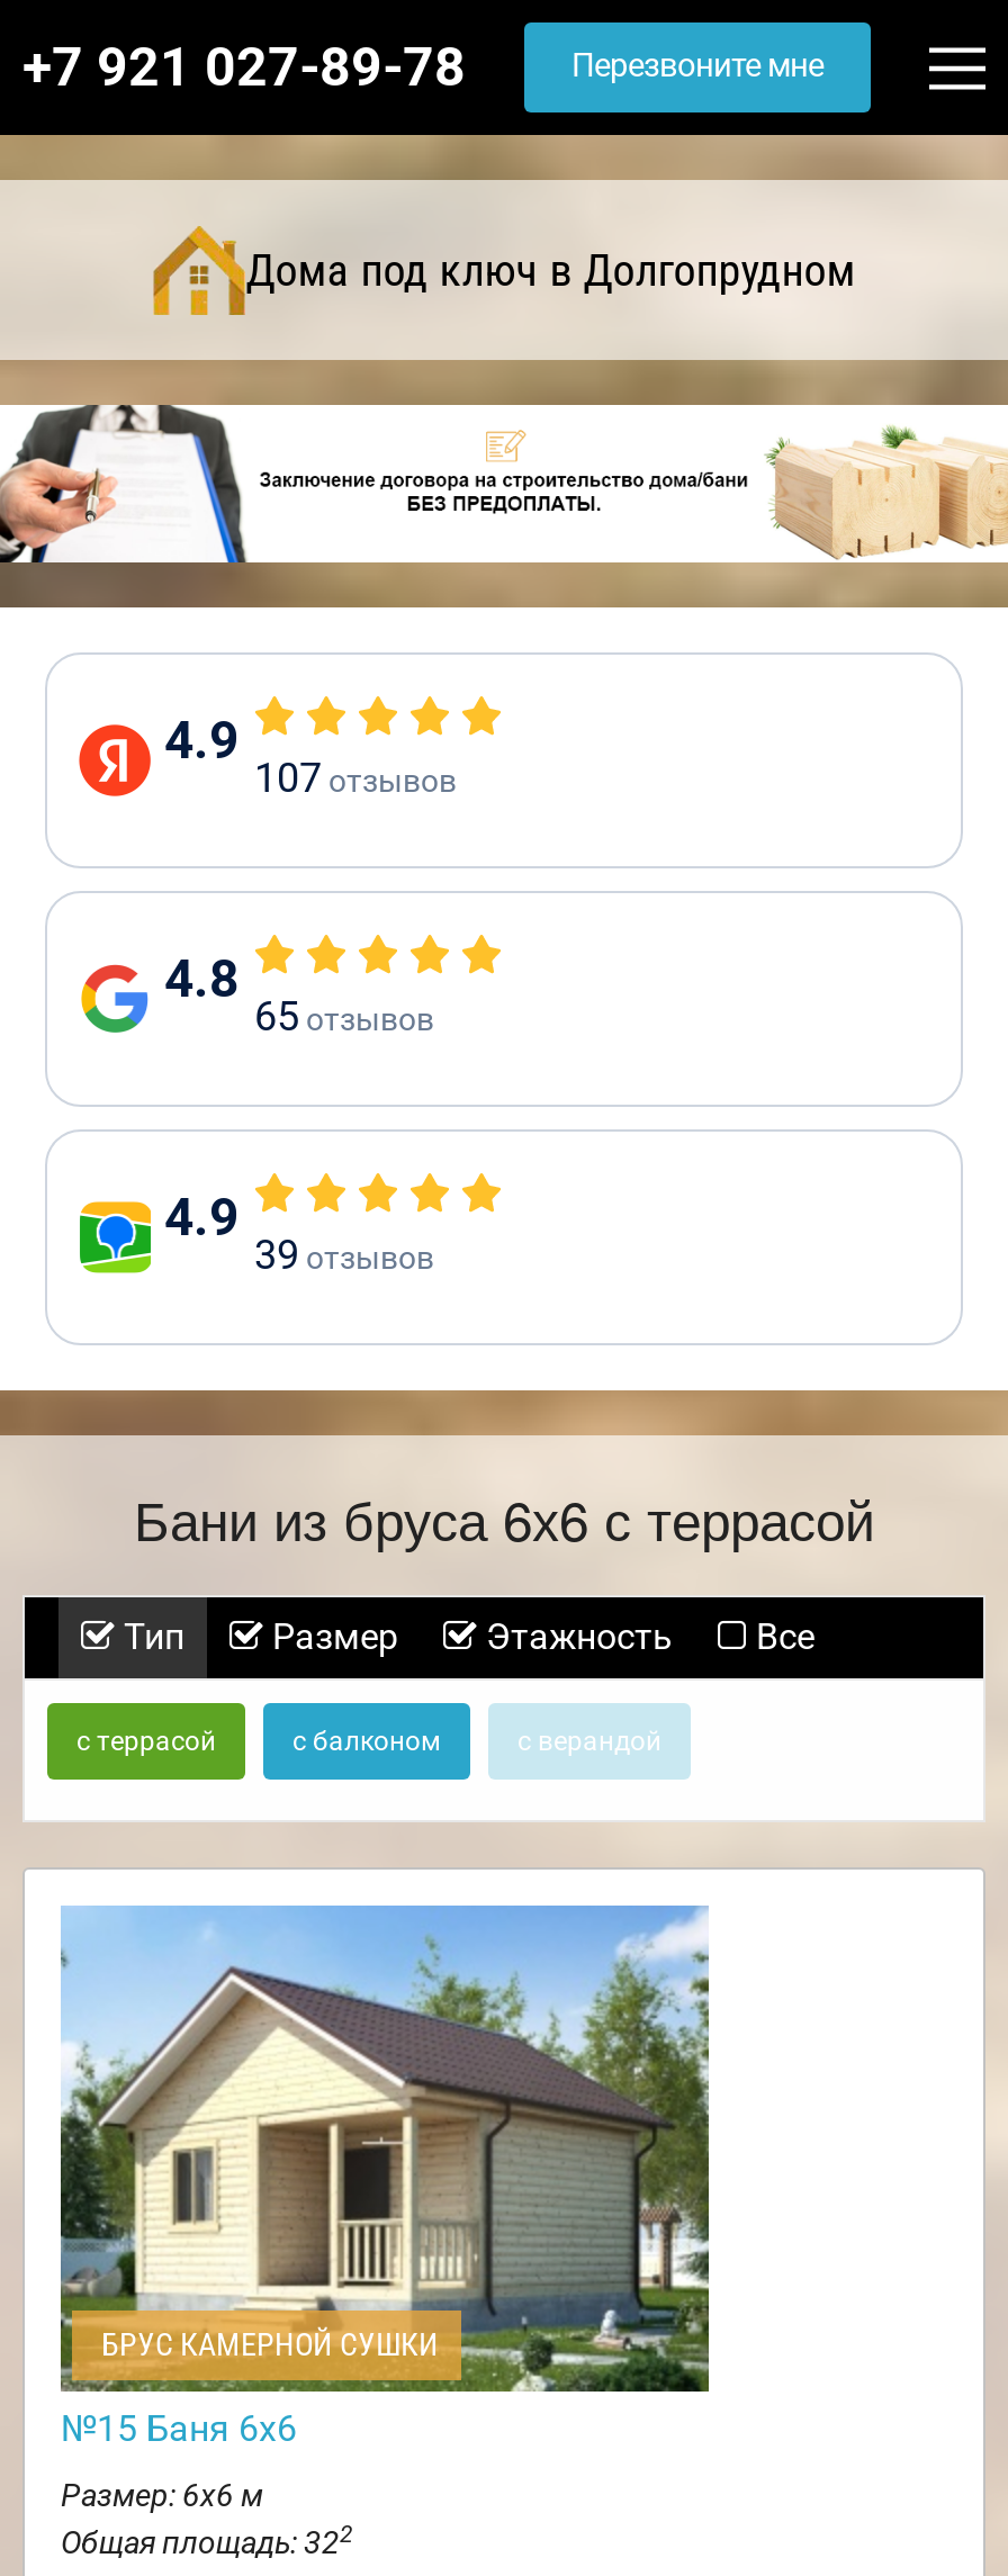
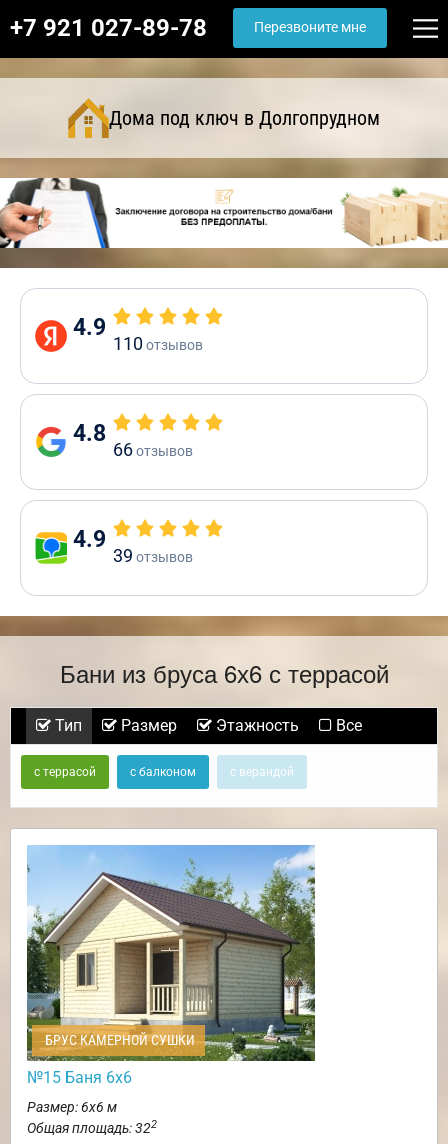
[254,754,457,801] 107 отзывов -> [113,333,203,354] 110 отзывов
[254,992,434,1039] 65 отзывов -> [113,439,193,460] 66 отзывов

